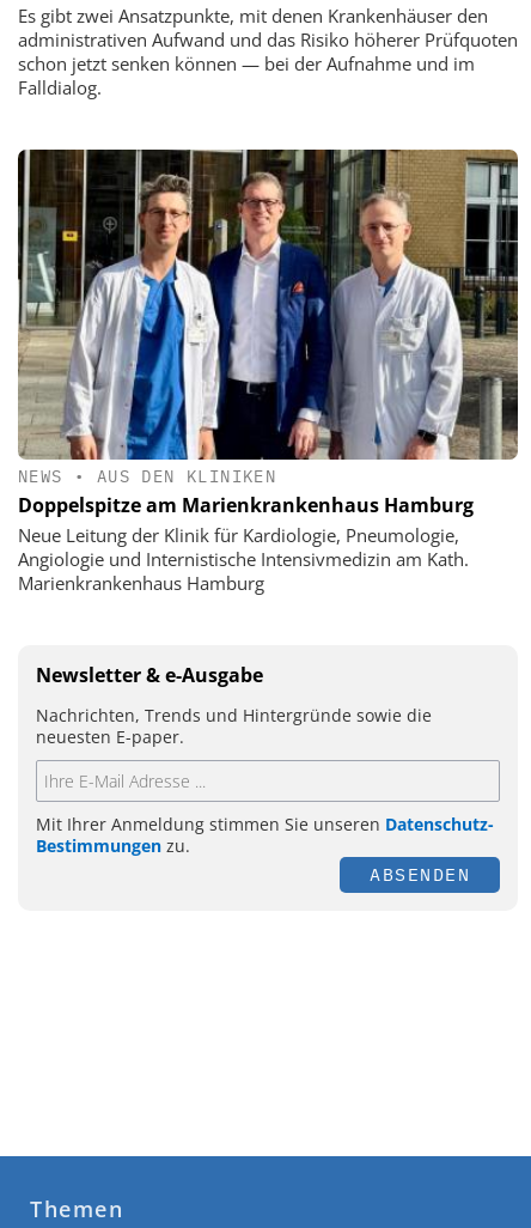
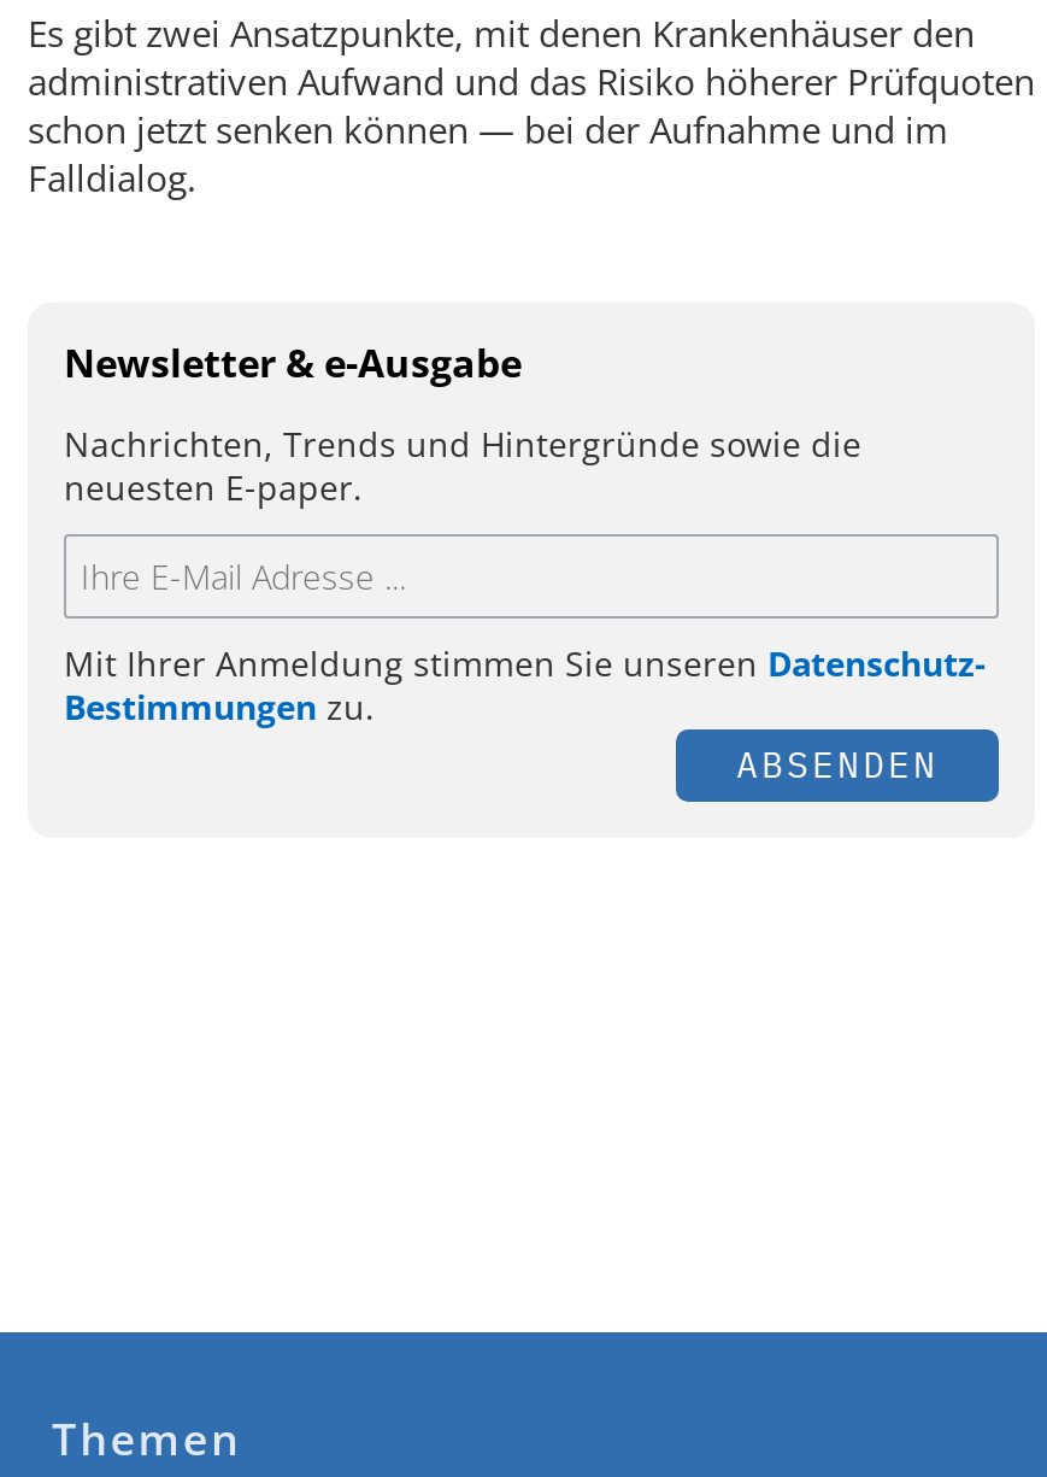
[17,148,519,595] [image] | NEWS • AUS DEN KLINIKEN | Doppelspitze am Marienkrankenhaus Hamburg | Neue Leitung der Klinik für Kardiologie, Pneumologie, | Angiologie und Internistische Intensivmedizin am Kath. | Marienkrankenhaus Hamburg -> none

